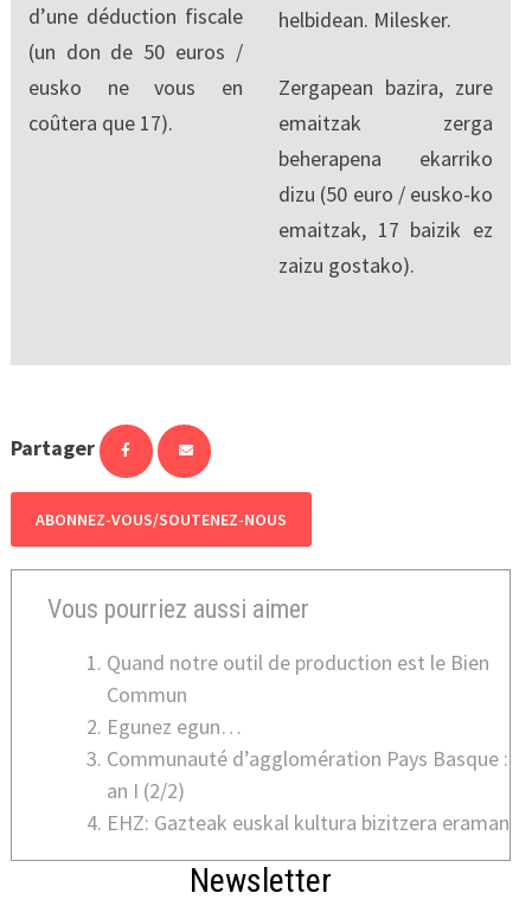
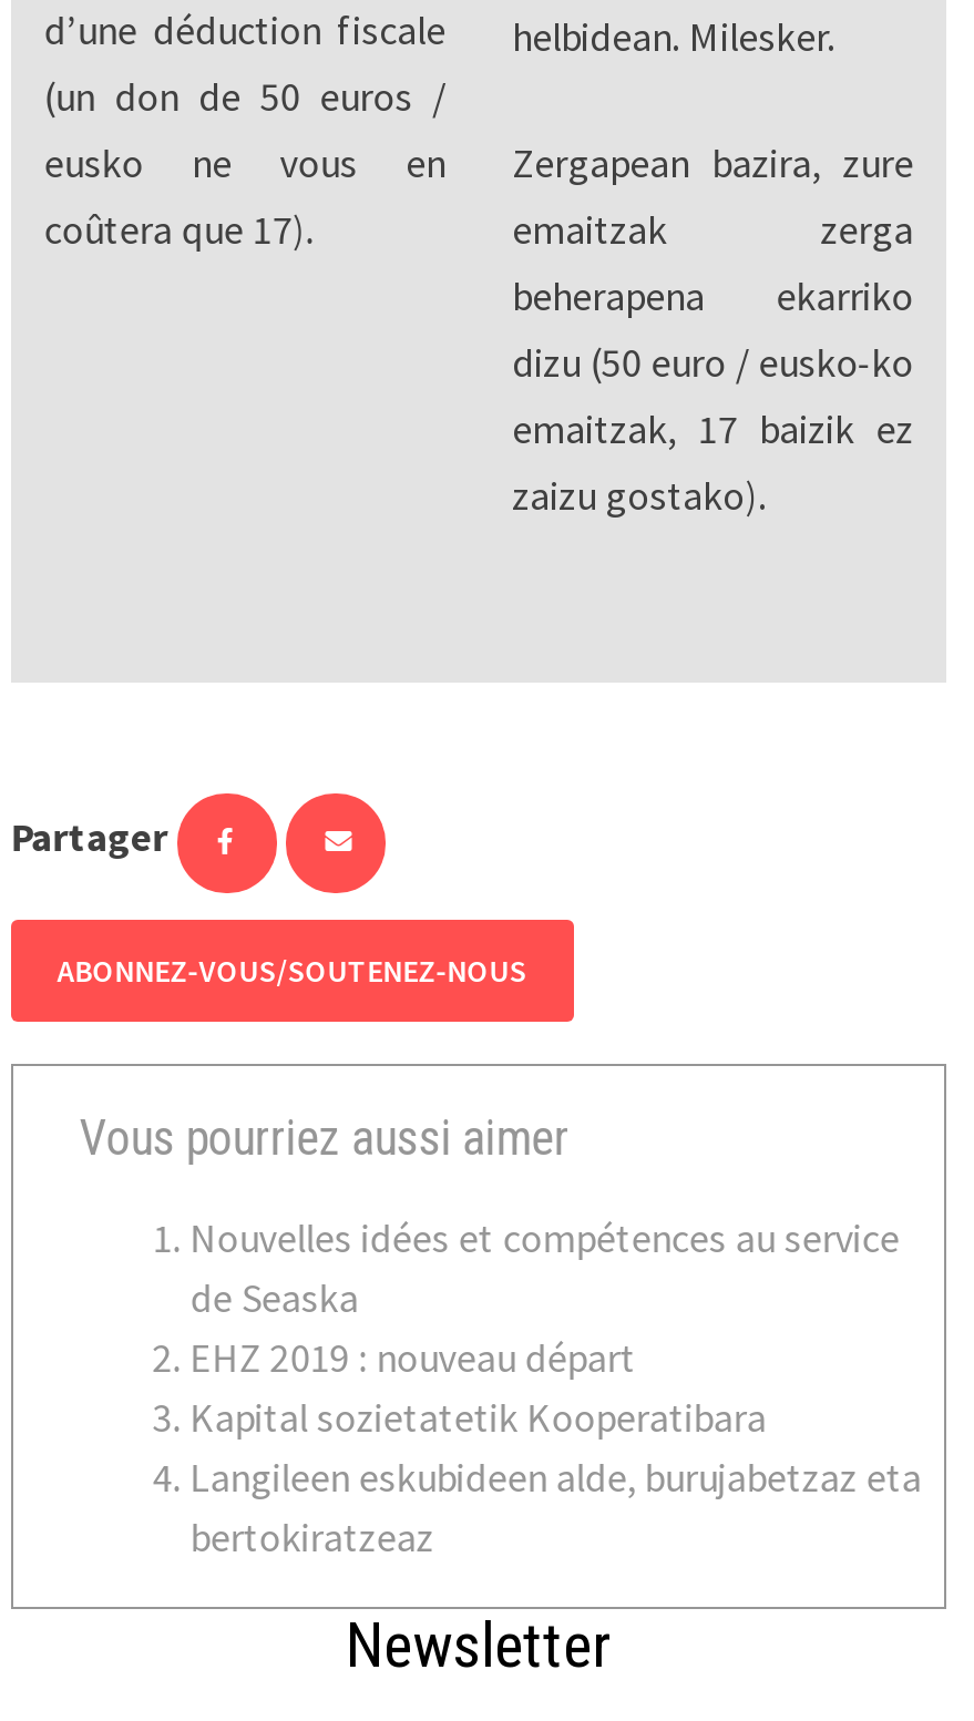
[106,649,509,836] Quand notre outil de production est le Bien | Commun | Egunez egun… | Communauté d’agglomération Pays Basque : | an I (2/2) | EHZ: Gazteak euskal kultura bizitzera eraman -> [190,1213,921,1563] Nouvelles idées et compétences au service | de Seaska | EHZ 2019 : nouveau départ | Kapital sozietatetik Kooperatibara | Langileen eskubideen alde, burujabetzaz eta | bertokiratzeaz

